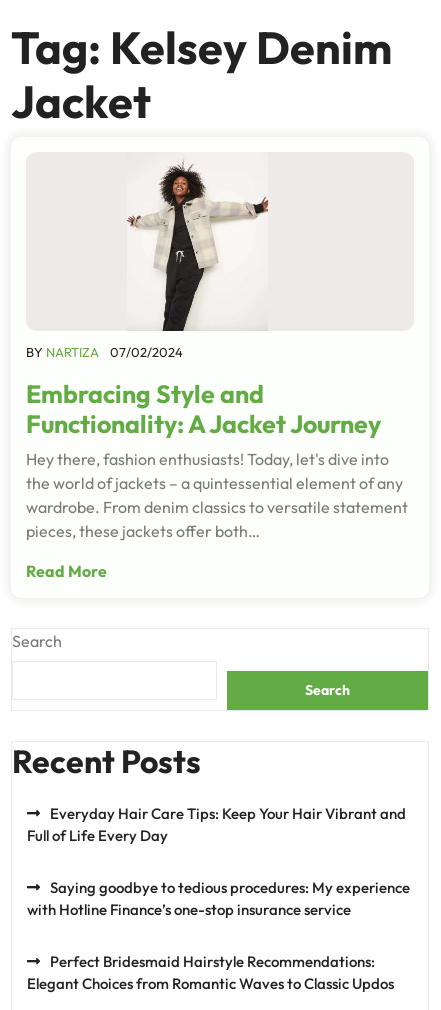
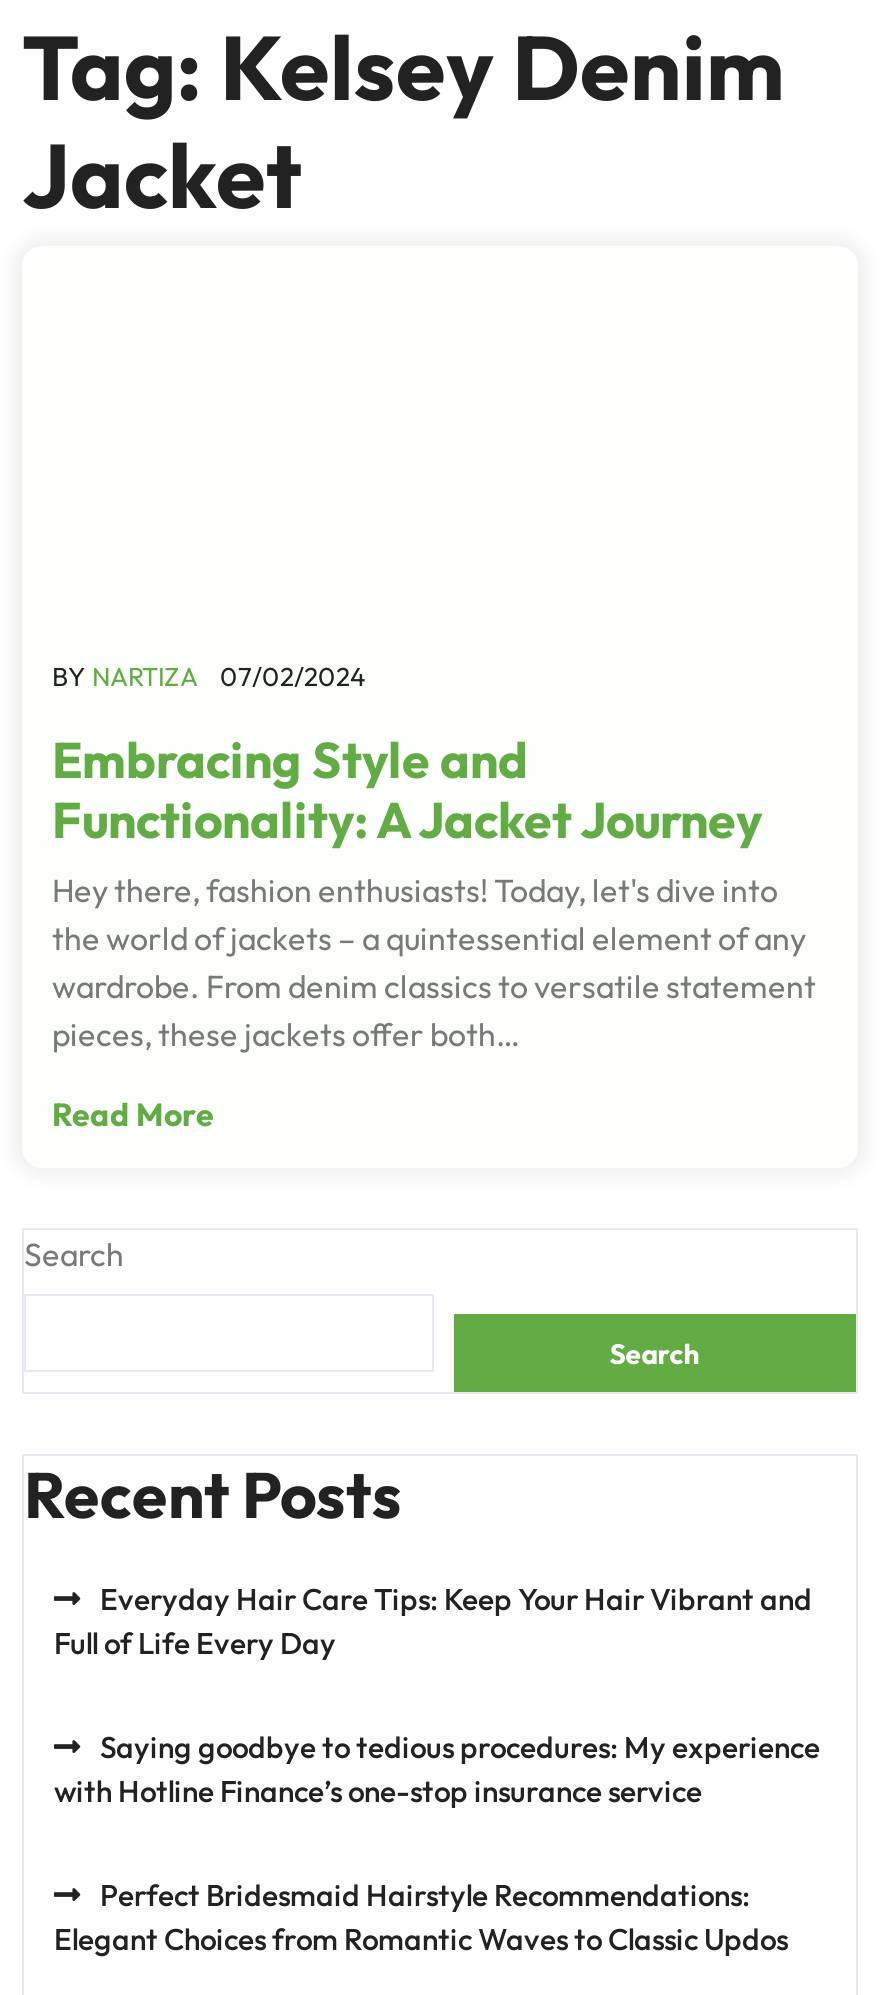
[126,159,270,332] [image] -> none

